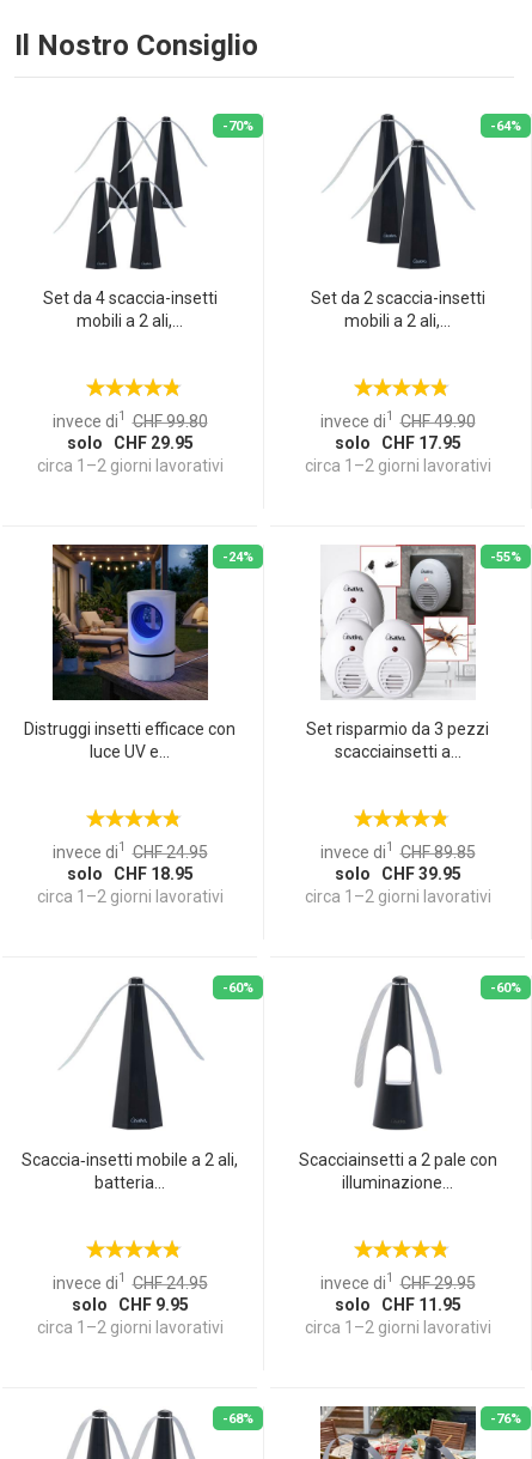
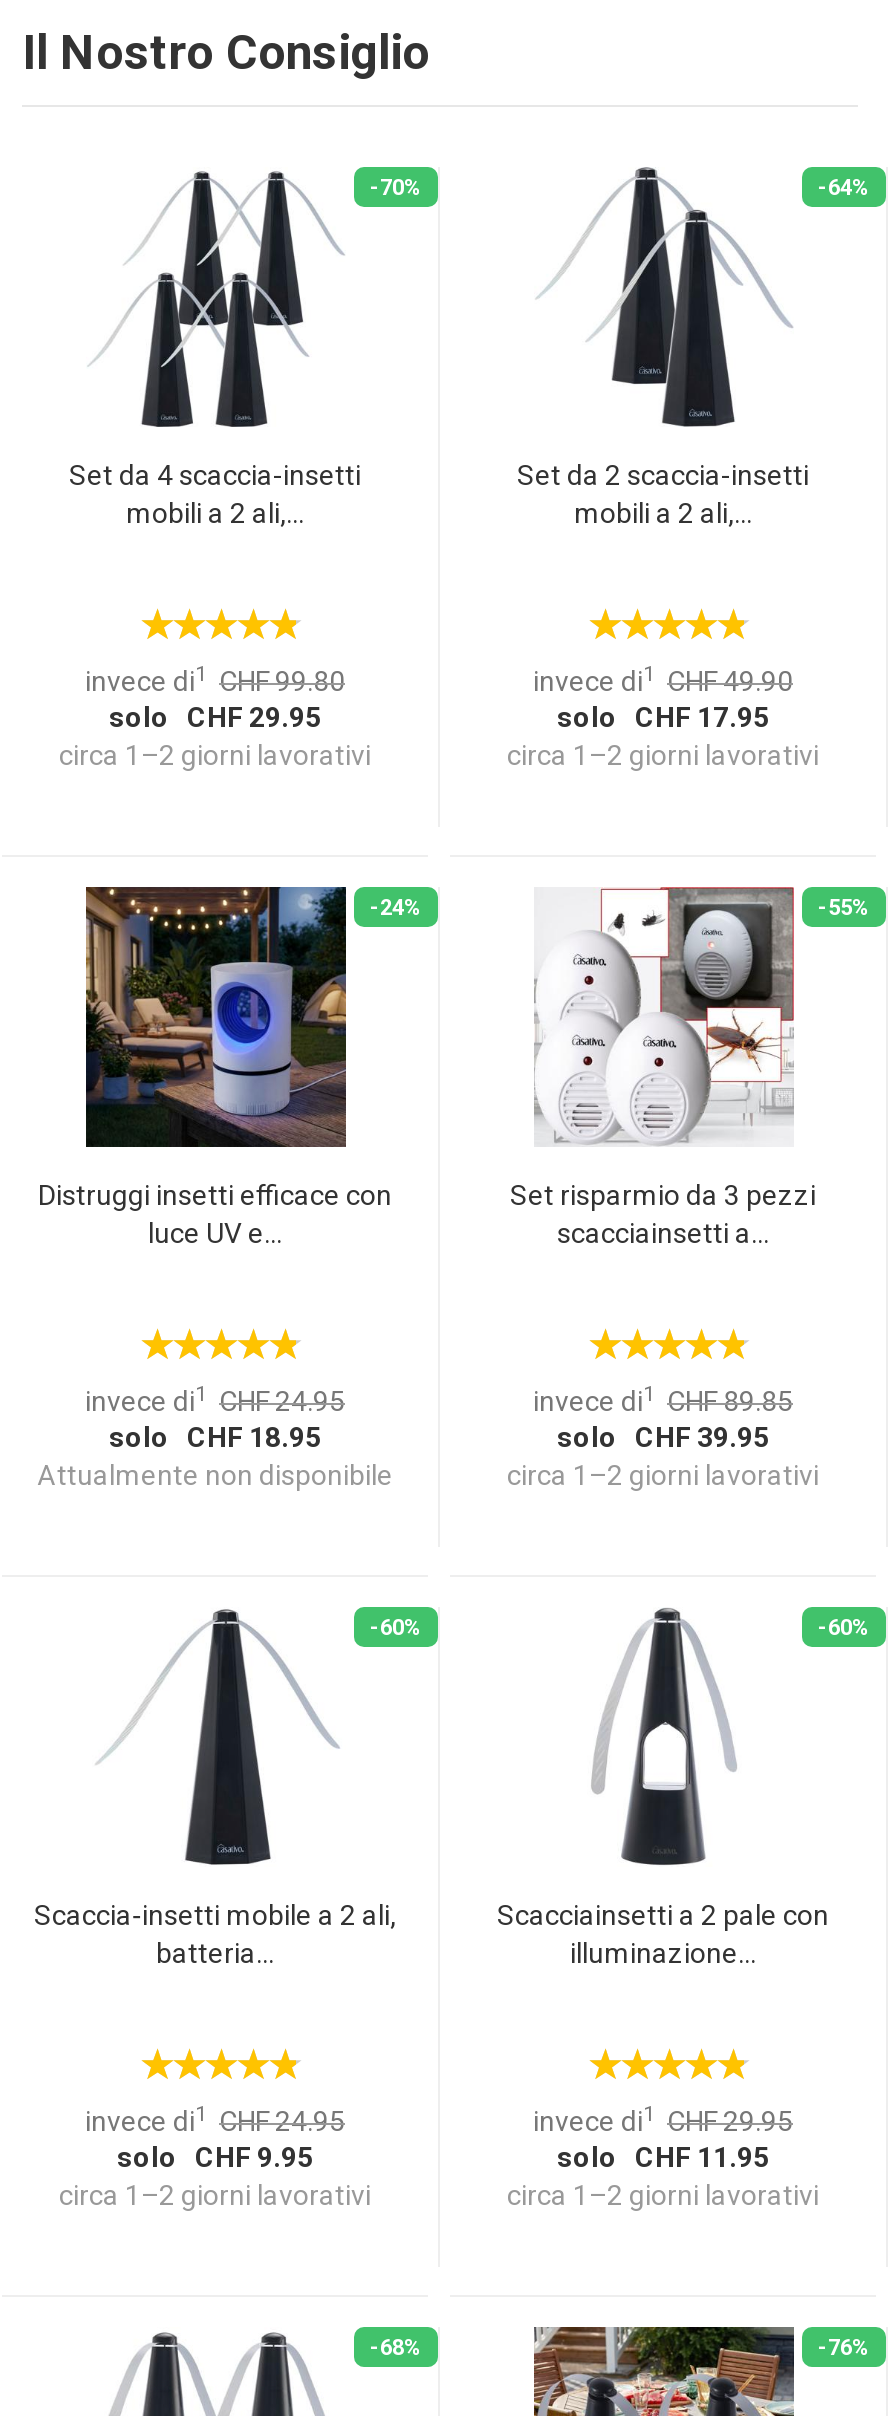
[36,886,223,905] circa 1–2 giorni lavorativi -> [37,1459,393,1491] Attualmente non disponibile

